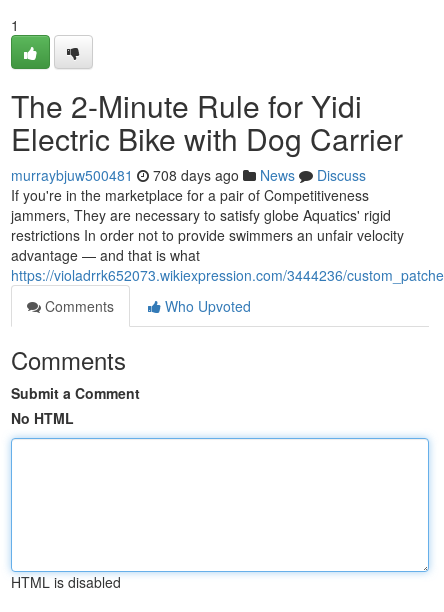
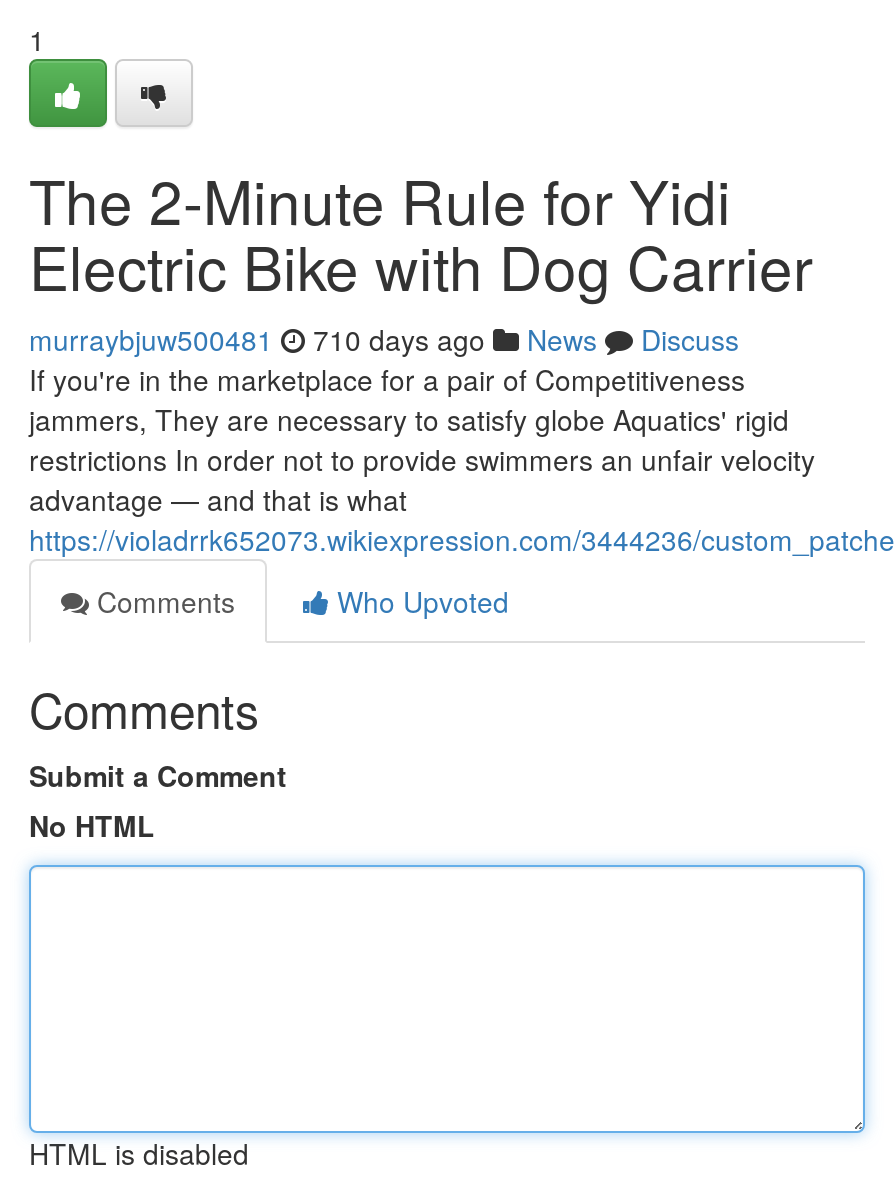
[11,165,366,185] murraybjuw500481 708 days ago News Discuss -> [29,319,739,359] murraybjuw500481 710 days ago News Discuss

